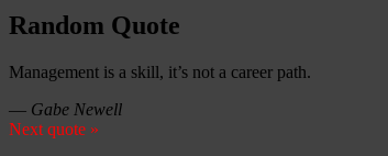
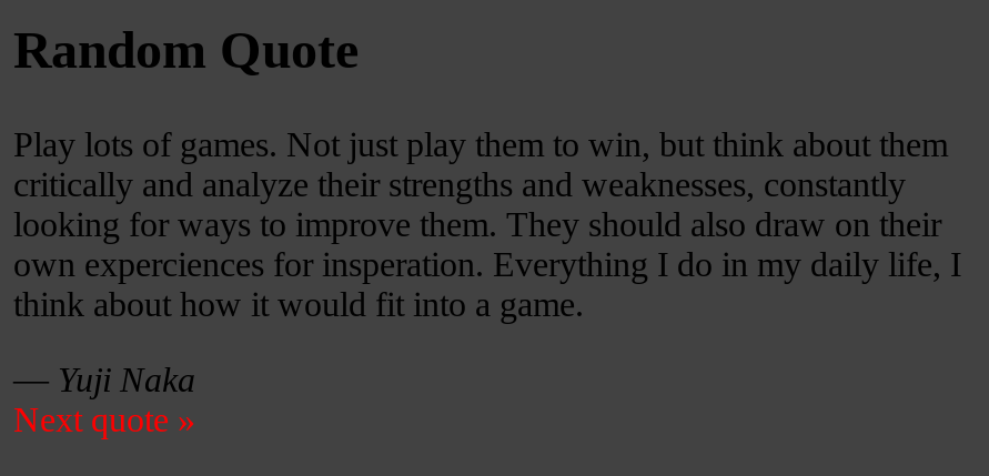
[9,63,311,81] Management is a skill, it’s not a career path. -> [13,126,961,323] Play lots of games. Not just play them to win, but think about them | critically and analyze their strengths and weaknesses, constantly | looking for ways to improve them. They should also draw on their | own experciences for insperation. Everything I do in my daily life, I | think about how it would fit into a game.
[9,100,122,119] — Gabe Newell -> [13,361,195,399] — Yuji Naka

